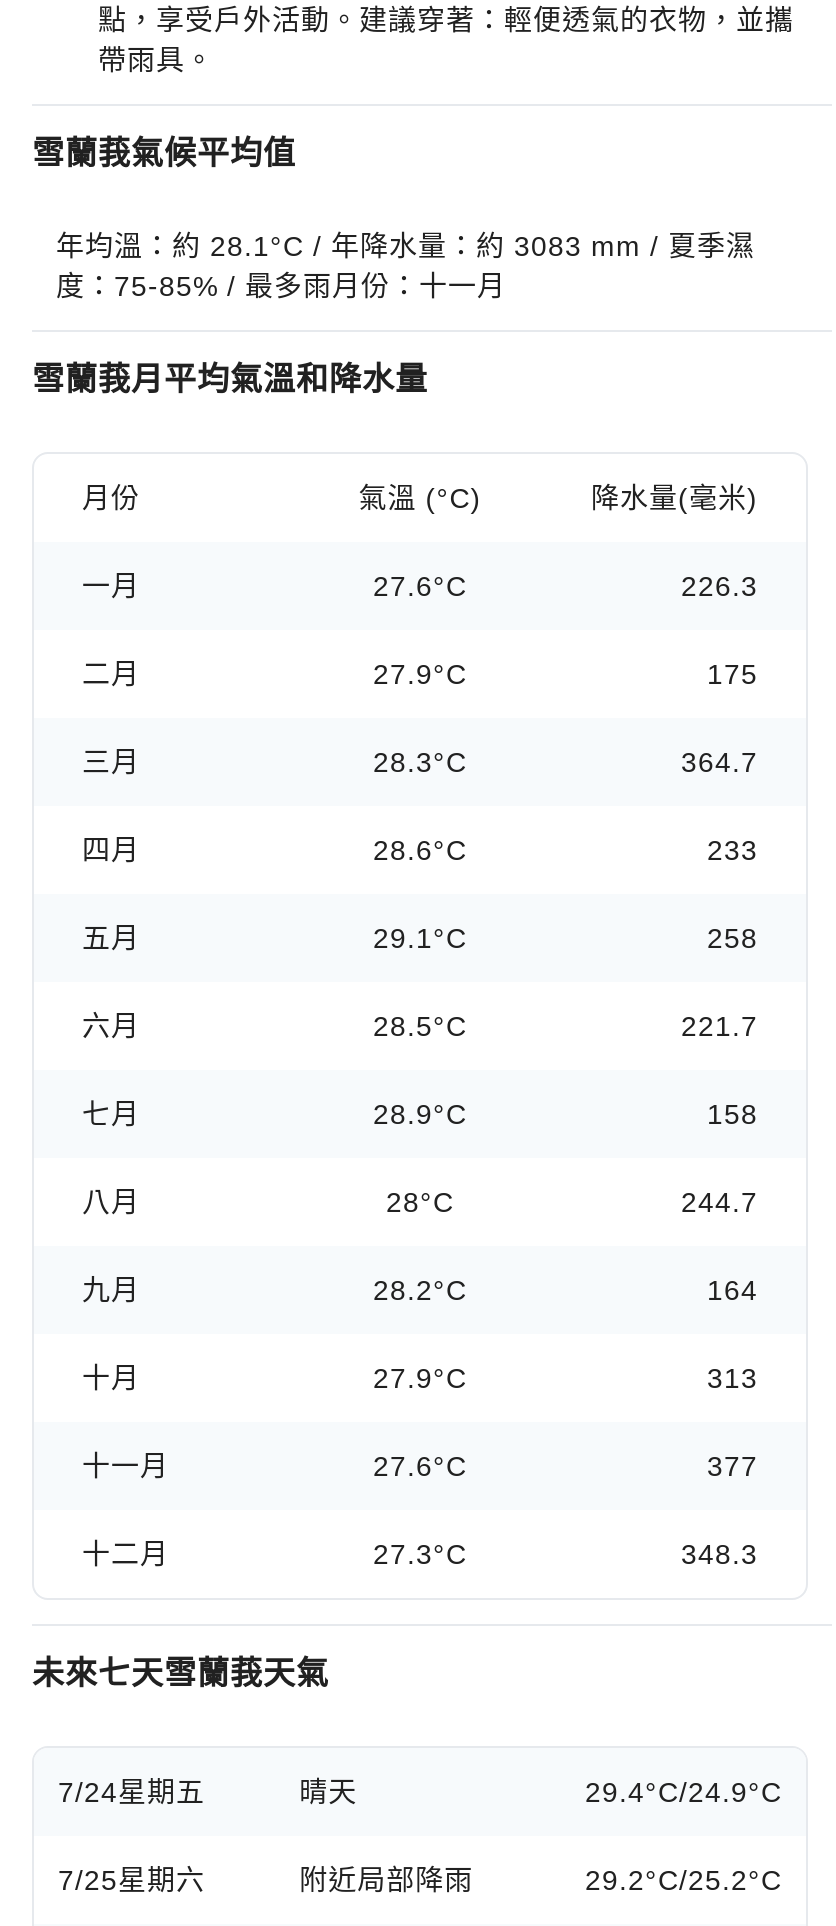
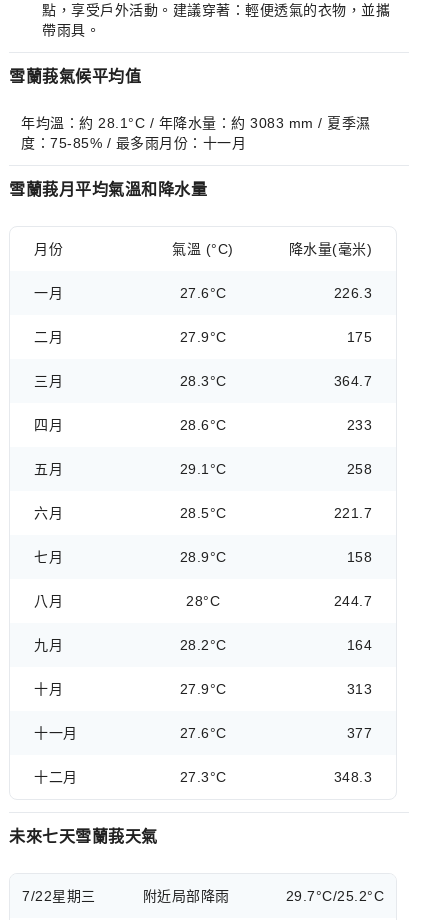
[58,1776,782,1896] 7/24星期五 | 晴天 | 29.4°C/24.9°C | 7/25星期六 -> [22,888,95,904] 7/22星期三
[585,1864,782,1896] 29.2°C/25.2°C -> [285,888,384,904] 29.7°C/25.2°C

